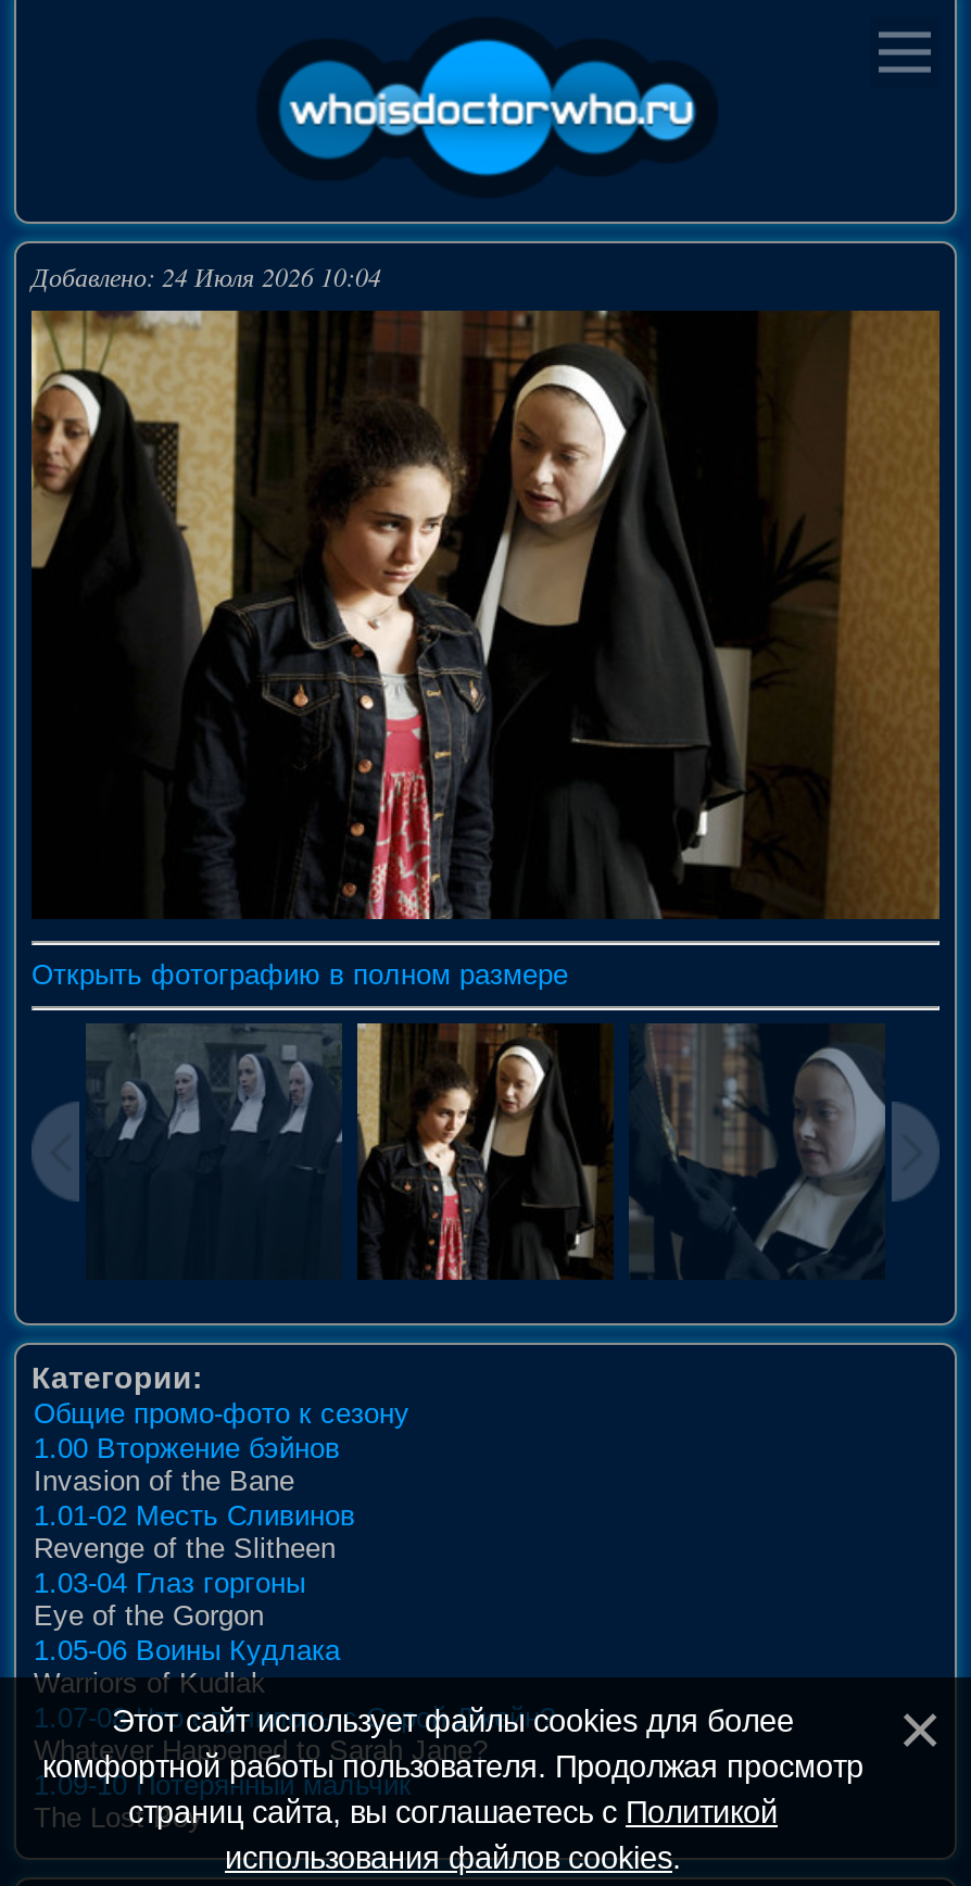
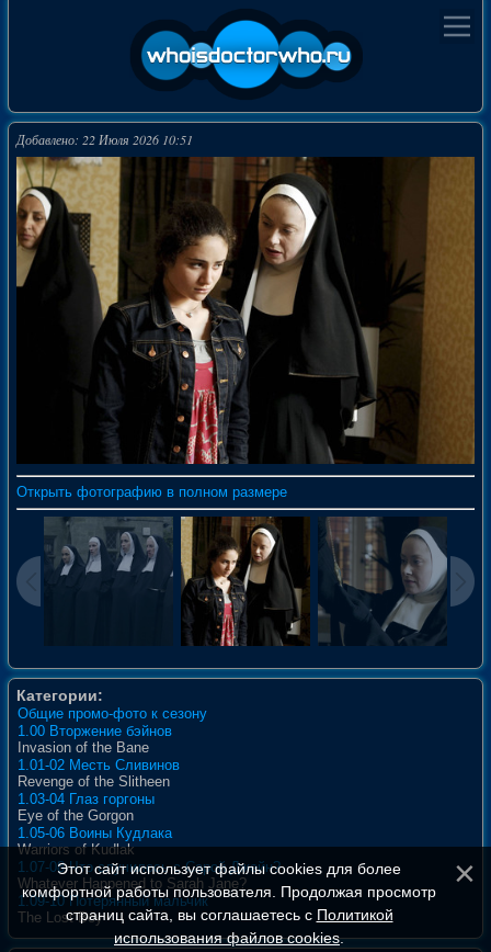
[31,259,381,293] Добавлено: 24 Июля 2026 10:04 -> [16,131,193,148] Добавлено: 22 Июля 2026 10:51

